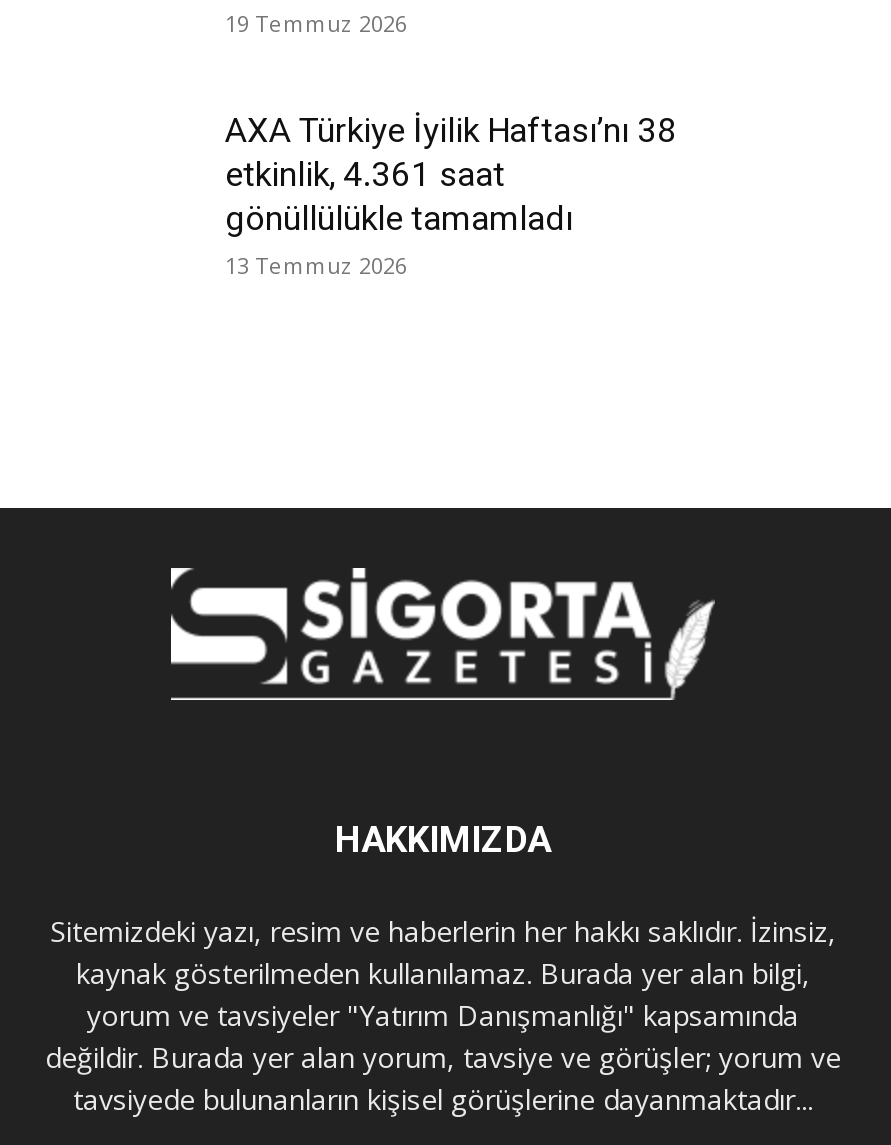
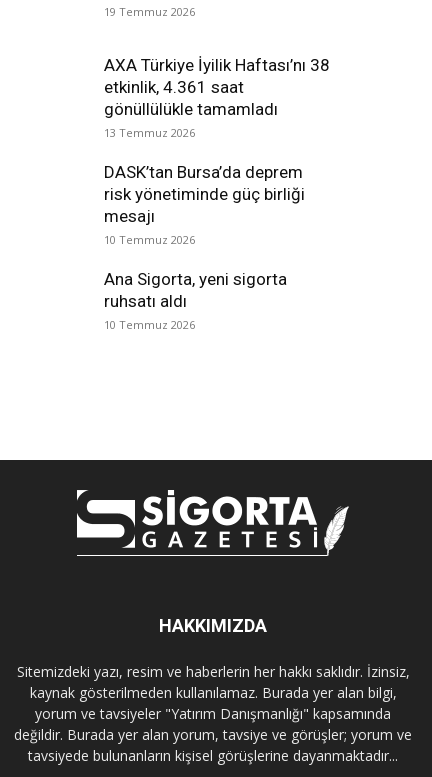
none -> [104,162,305,332] DASK’tan Bursa’da deprem | risk yönetiminde güç birliği | mesajı | 10 Temmuz 2026 | Ana Sigorta, yeni sigorta | ruhsatı aldı | 10 Temmuz 2026

